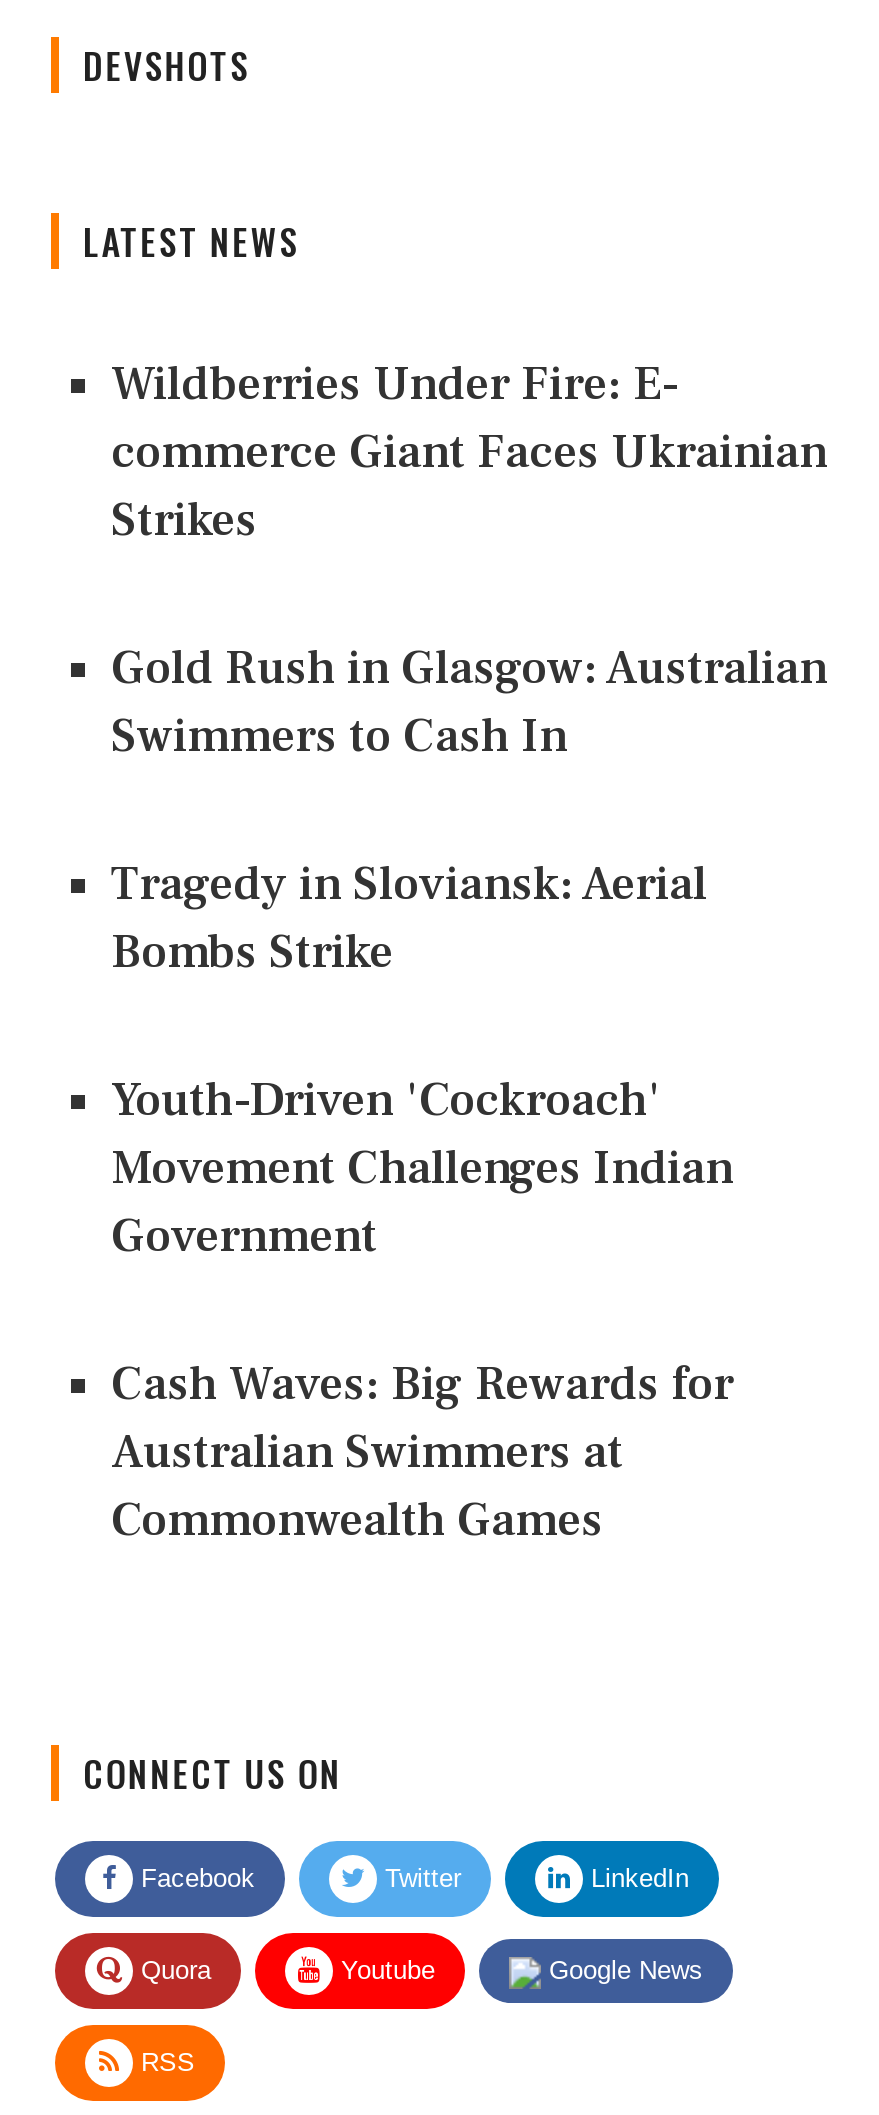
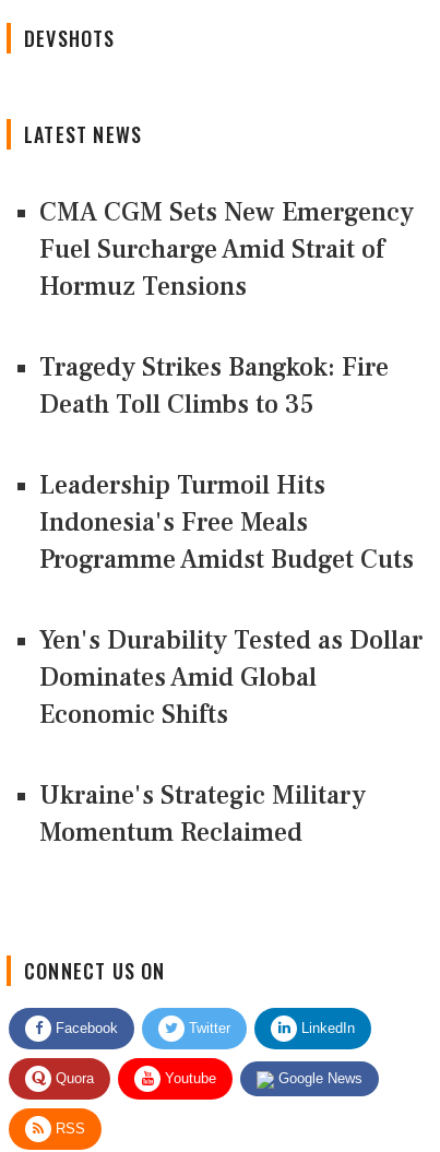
[111,353,827,551] Wildberries Under Fire: E- | commerce Giant Faces Ukrainian | Strikes -> [39,195,414,304] CMA CGM Sets New Emergency | Fuel Surcharge Amid Strait of | Hormuz Tensions
[111,637,827,767] Gold Rush in Glasgow: Australian | Swimmers to Cash In -> [39,351,389,421] Tragedy Strikes Bangkok: Fire | Death Toll Climbs to 35
[111,853,707,983] Tragedy in Sloviansk: Aerial | Bombs Strike -> [39,468,414,577] Leadership Turmoil Hits | Indonesia's Free Meals | Programme Amidst Budget Cuts
[111,1069,733,1267] Youth-Driven 'Cockroach' | Movement Challenges Indian | Government -> [39,623,423,732] Yen's Durability Tested as Dollar | Dominates Amid Global | Economic Shifts
[111,1353,733,1551] Cash Waves: Big Rewards for | Australian Swimmers at | Commonwealth Games -> [39,779,366,850] Ukraine's Strategic Military | Momentum Reclaimed

